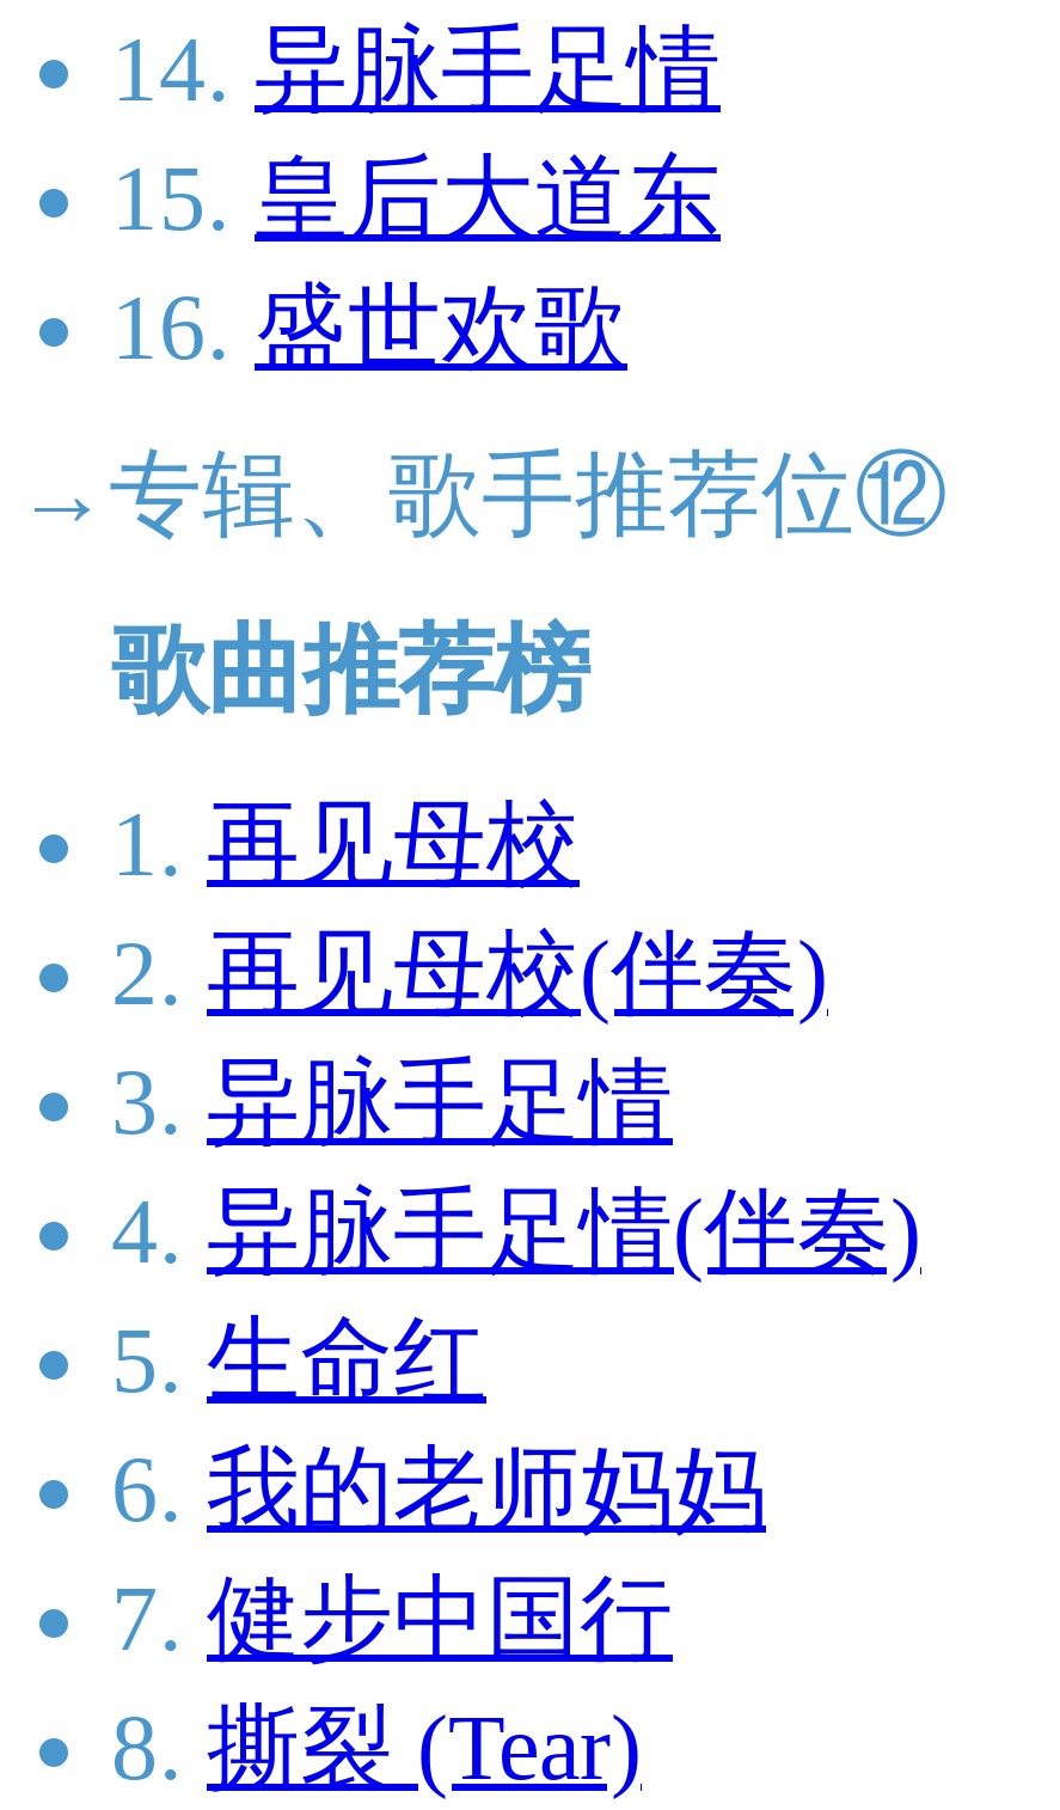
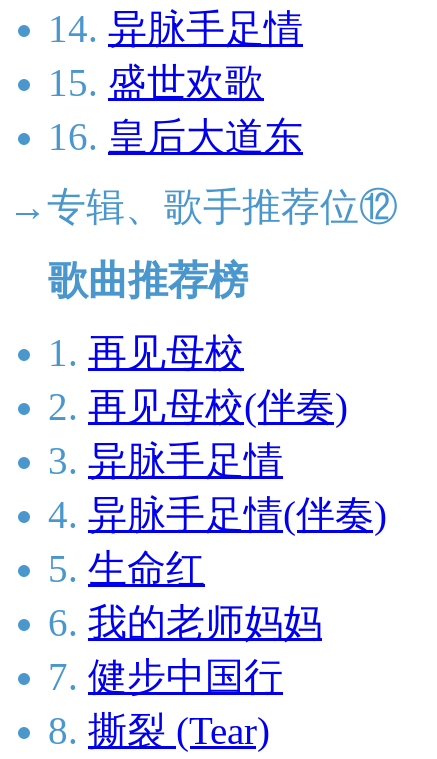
[111,146,721,378] 15. 皇后大道东 | 16. 盛世欢歌 -> [48,61,303,158] 15. 盛世欢歌 | 16. 皇后大道东

